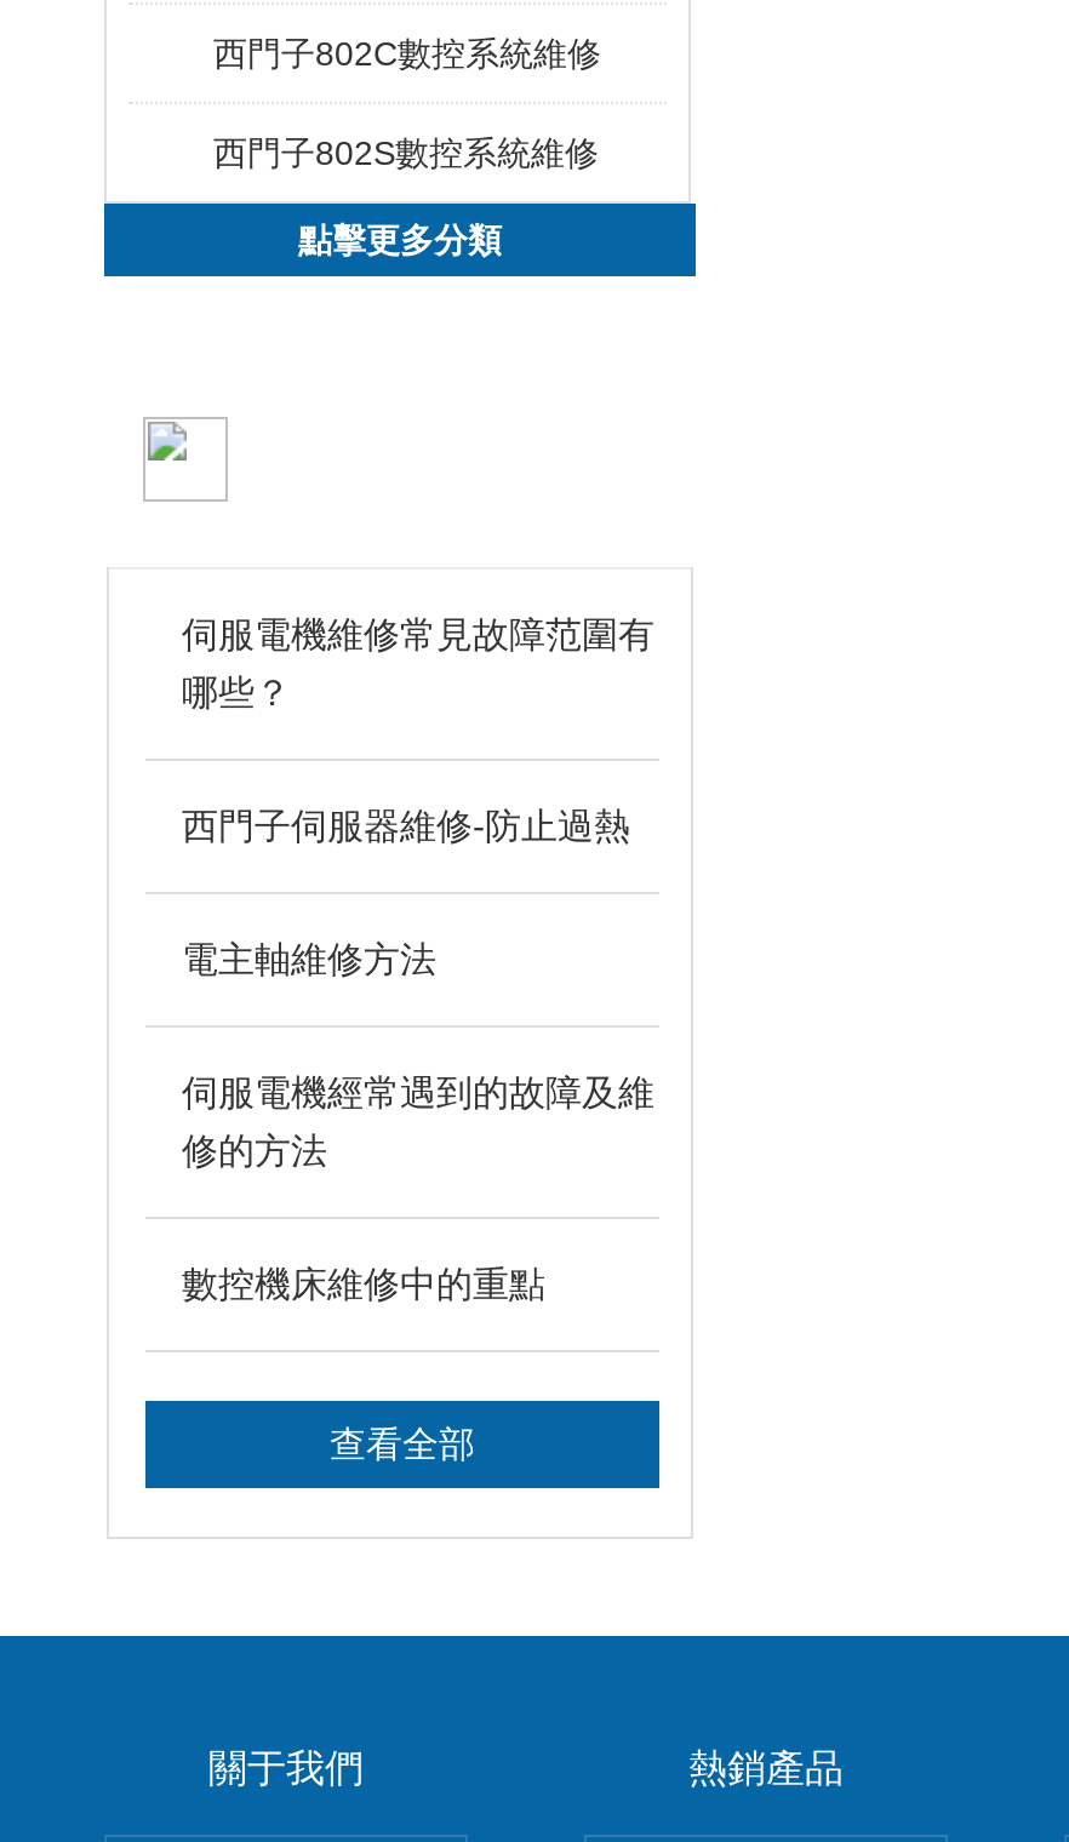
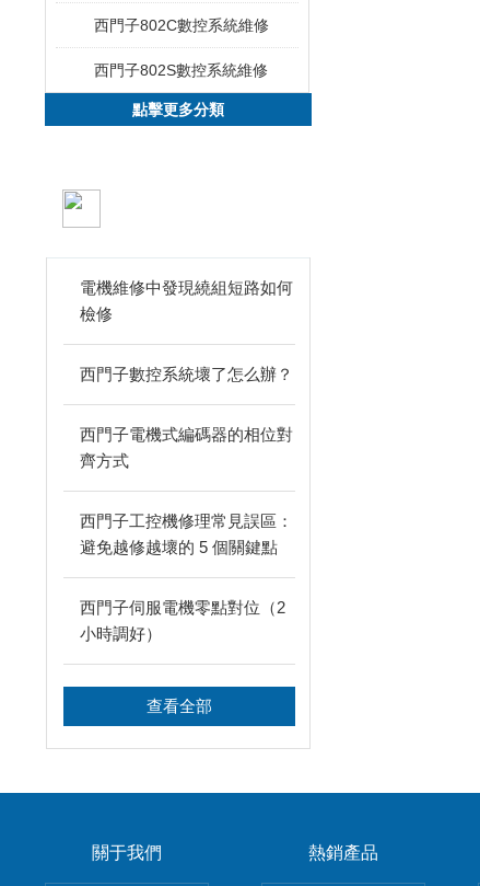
[182,613,654,713] 伺服電機維修常見故障范圍有 | 哪些？ -> [80,278,293,323] 電機維修中發現繞組短路如何 | 檢修
[182,805,630,846] 西門子伺服器維修-防止過熱 -> [80,365,293,383] 西門子數控系統壞了怎么辦？
[182,938,436,979] 電主軸維修方法 -> [80,425,293,470] 西門子電機式編碼器的相位對 | 齊方式
[182,1071,654,1171] 伺服電機經常遇到的故障及維 | 修的方法 -> [80,511,293,556] 西門子工控機修理常見誤區： | 避免越修越壞的 5 個關鍵點
[182,1263,545,1304] 數控機床維修中的重點 -> [80,598,285,643] 西門子伺服電機零點對位（2 | 小時調好）

